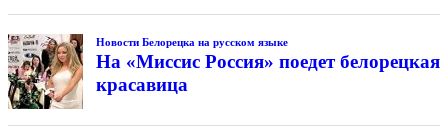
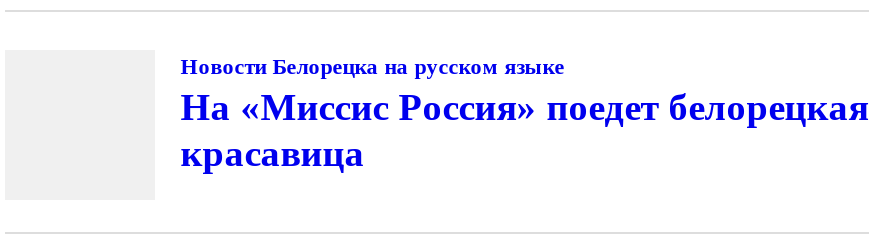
[7,33,84,110] [image] -> none

